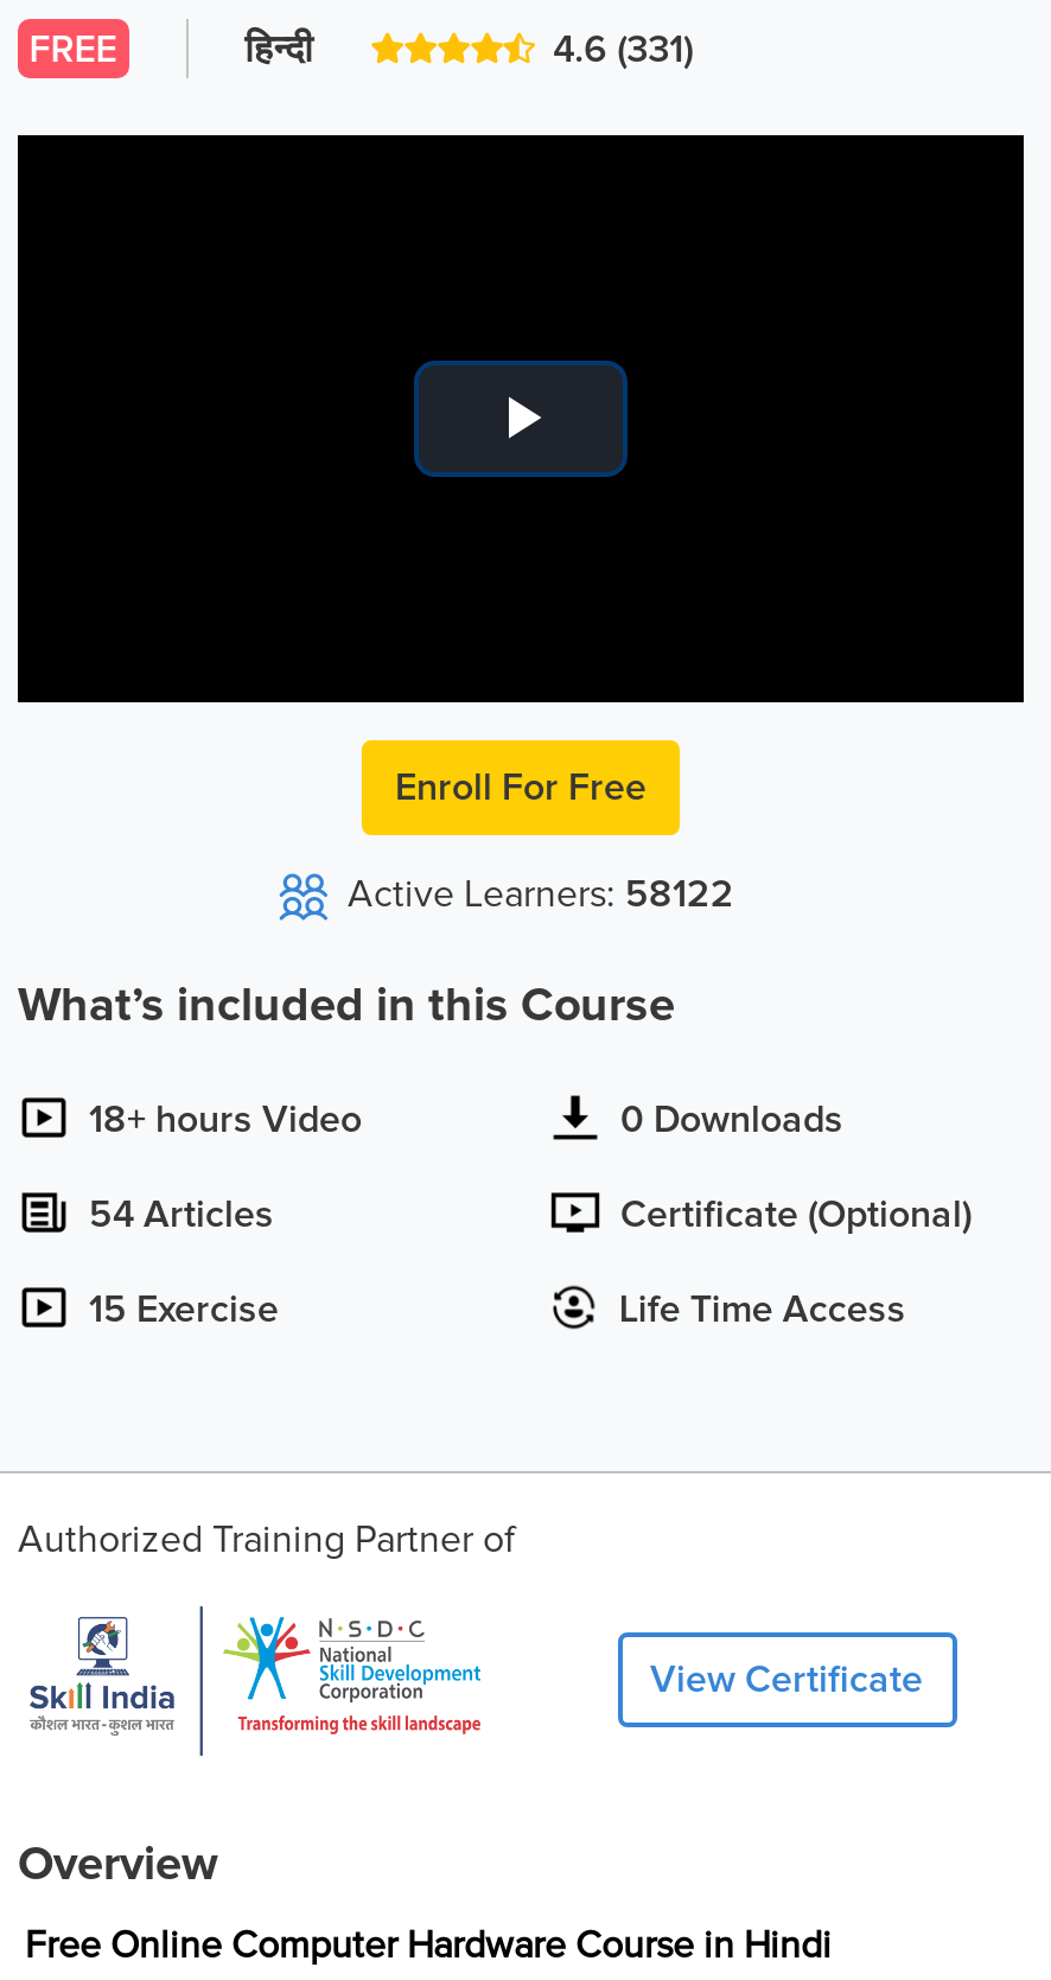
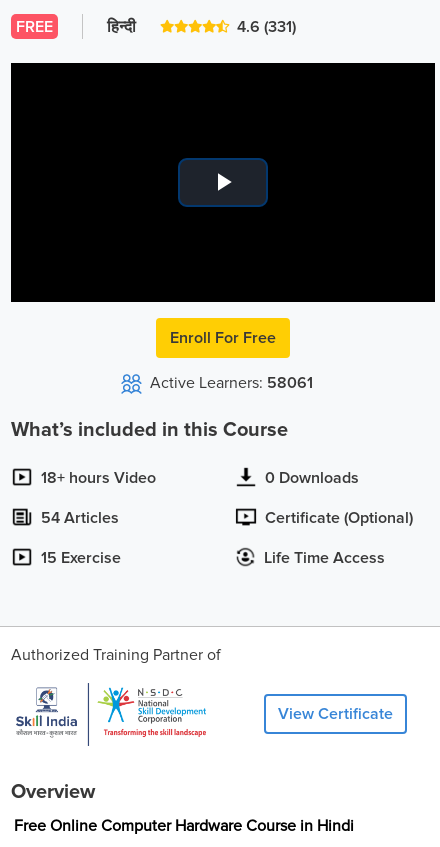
[348,871,734,919] Active Learners: 58122 -> [150,373,313,393] Active Learners: 58061

